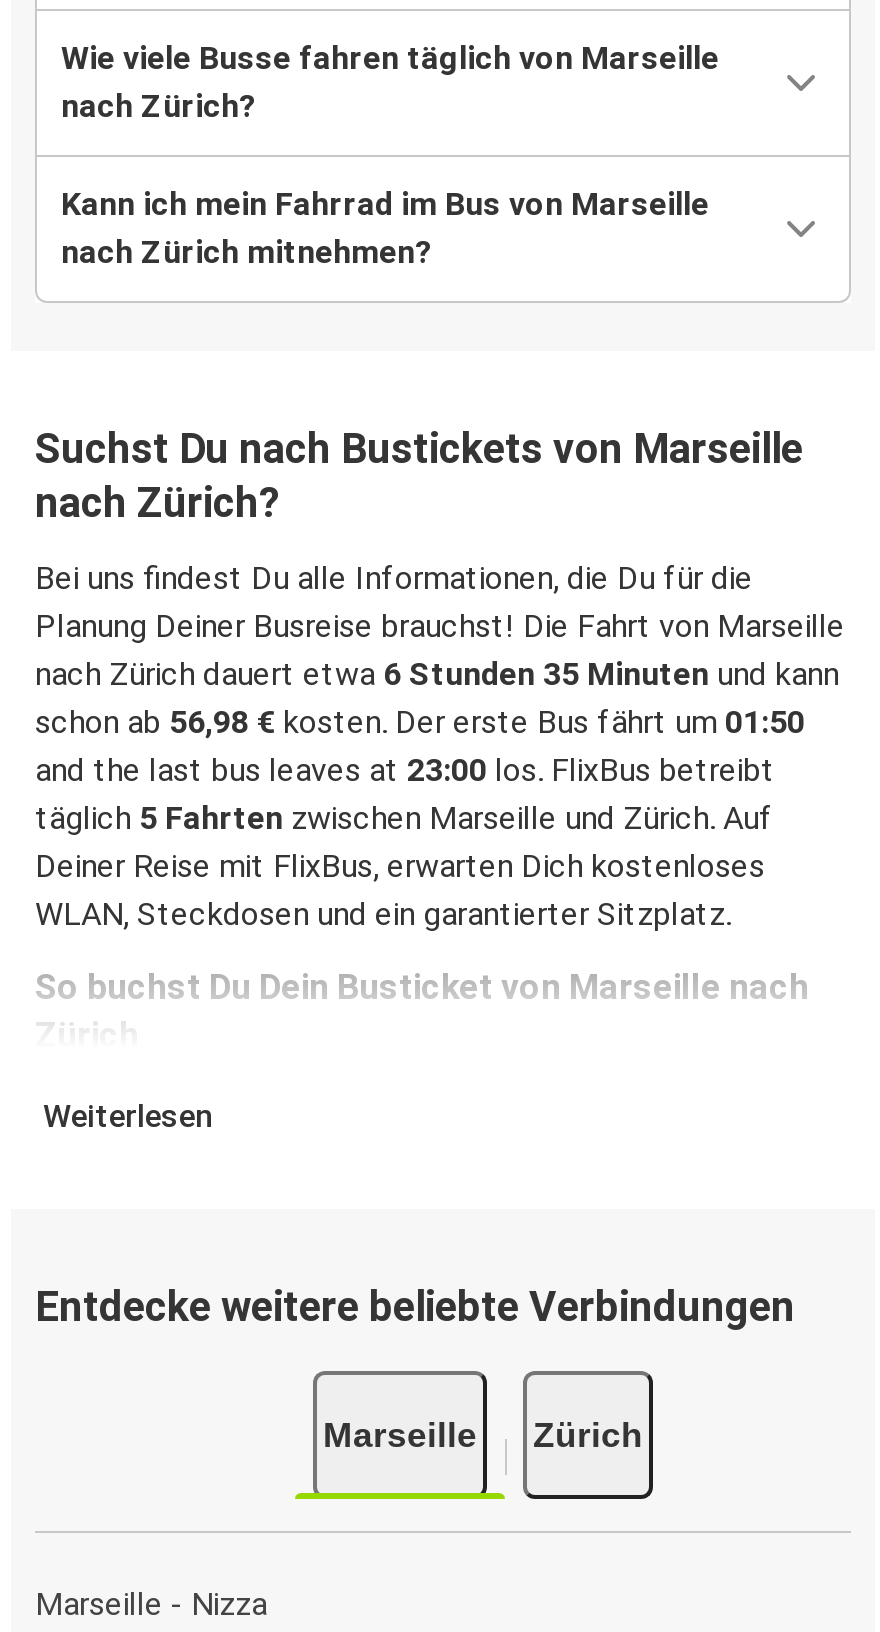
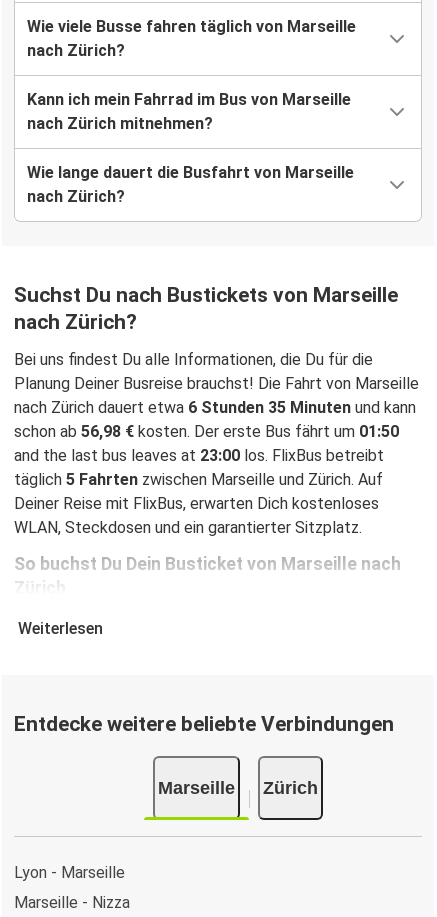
none -> [27,163,354,206] Wie lange dauert die Busfahrt von Marseille | nach Zürich?
none -> [14,862,125,881] Lyon - Marseille

